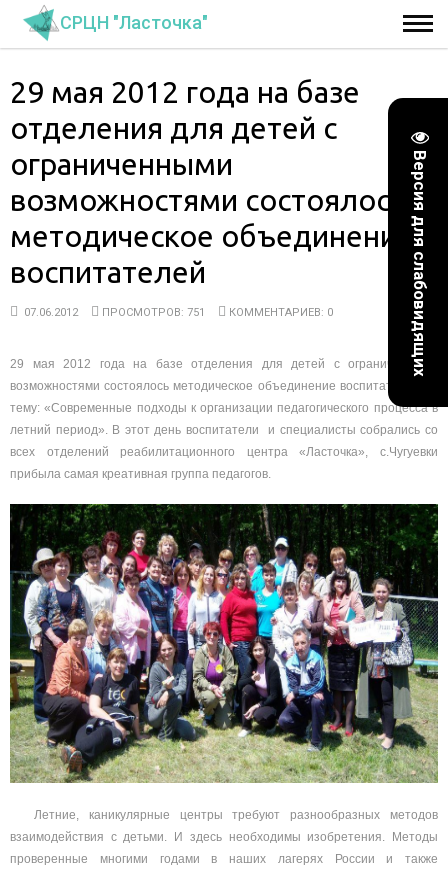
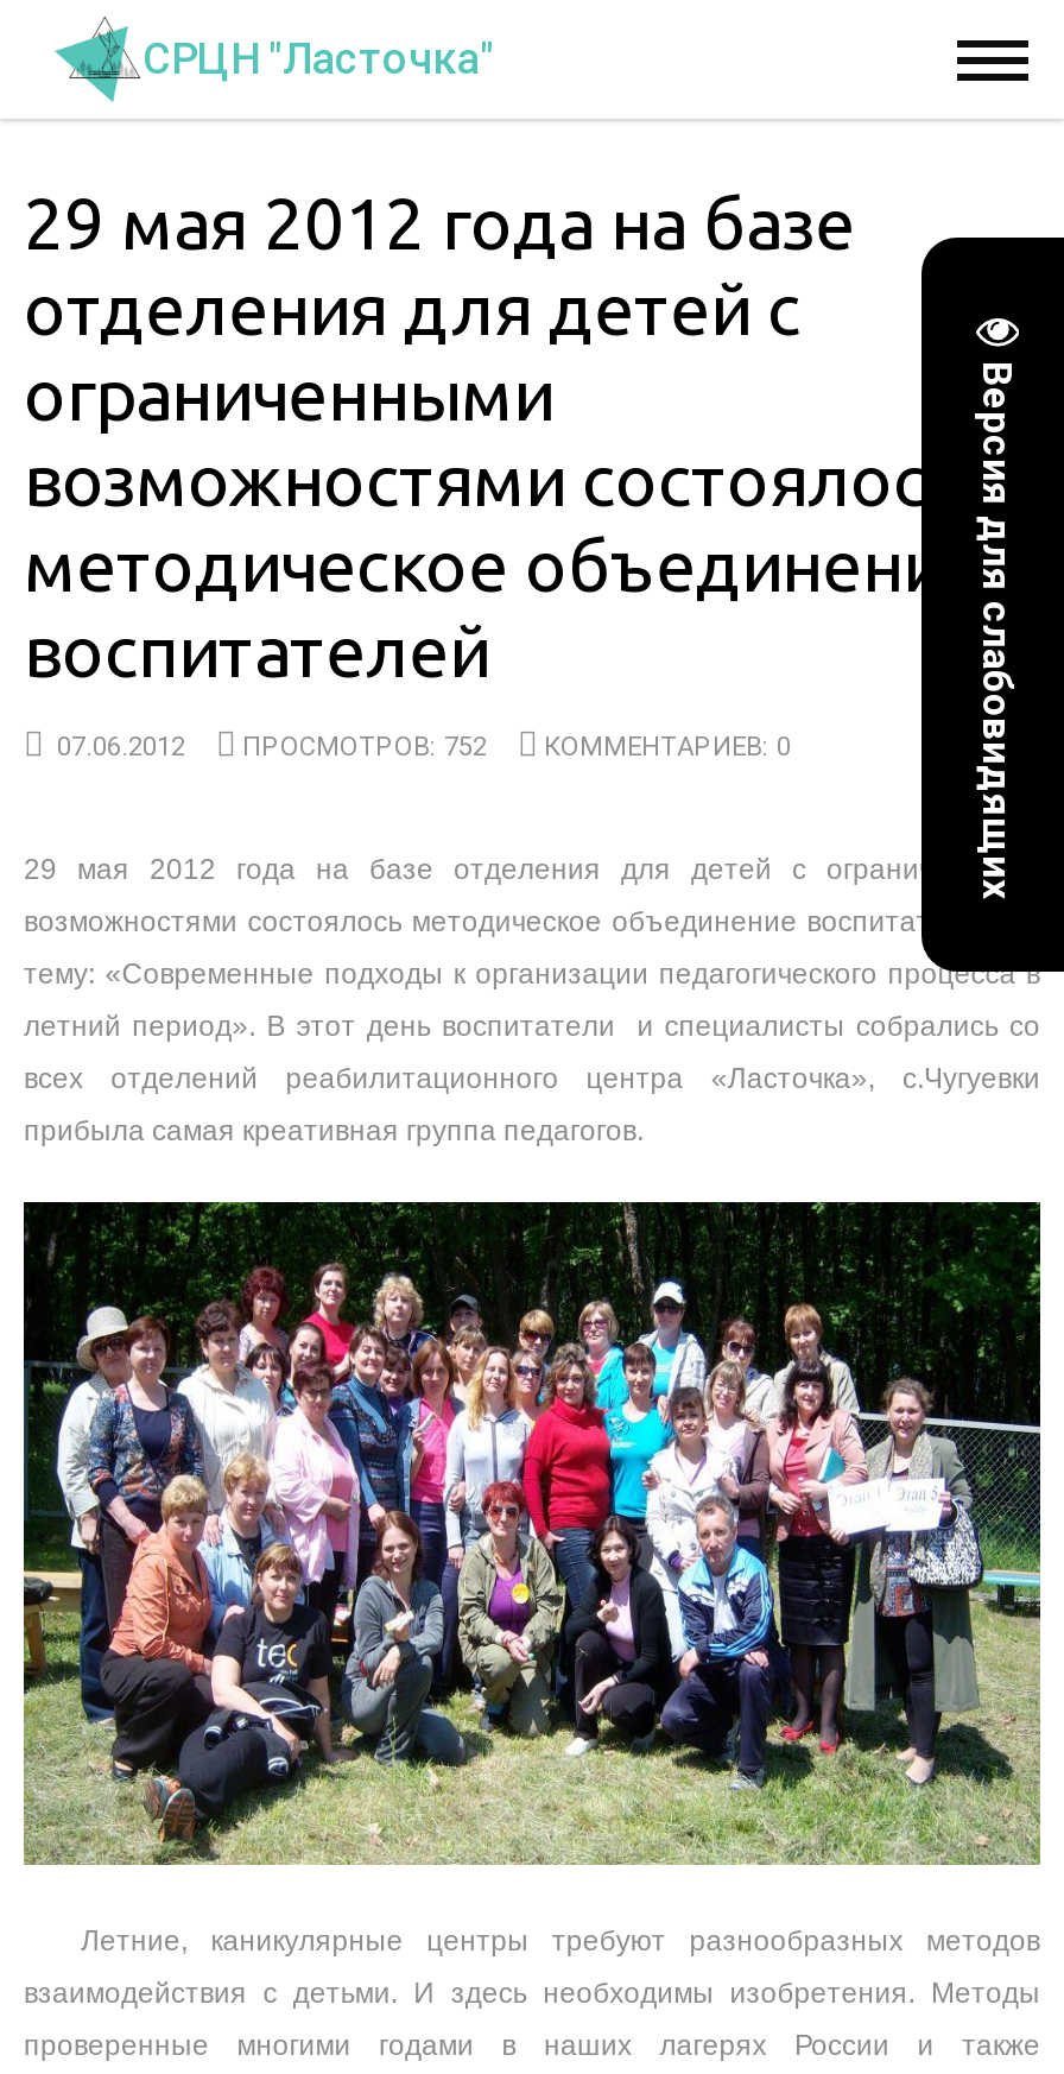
[21,306,333,319] 07.06.2012 ПРОСМОТРОВ: 751 КОММЕНТАРИЕВ: 0 -> [50,732,791,763] 07.06.2012 ПРОСМОТРОВ: 752 КОММЕНТАРИЕВ: 0

